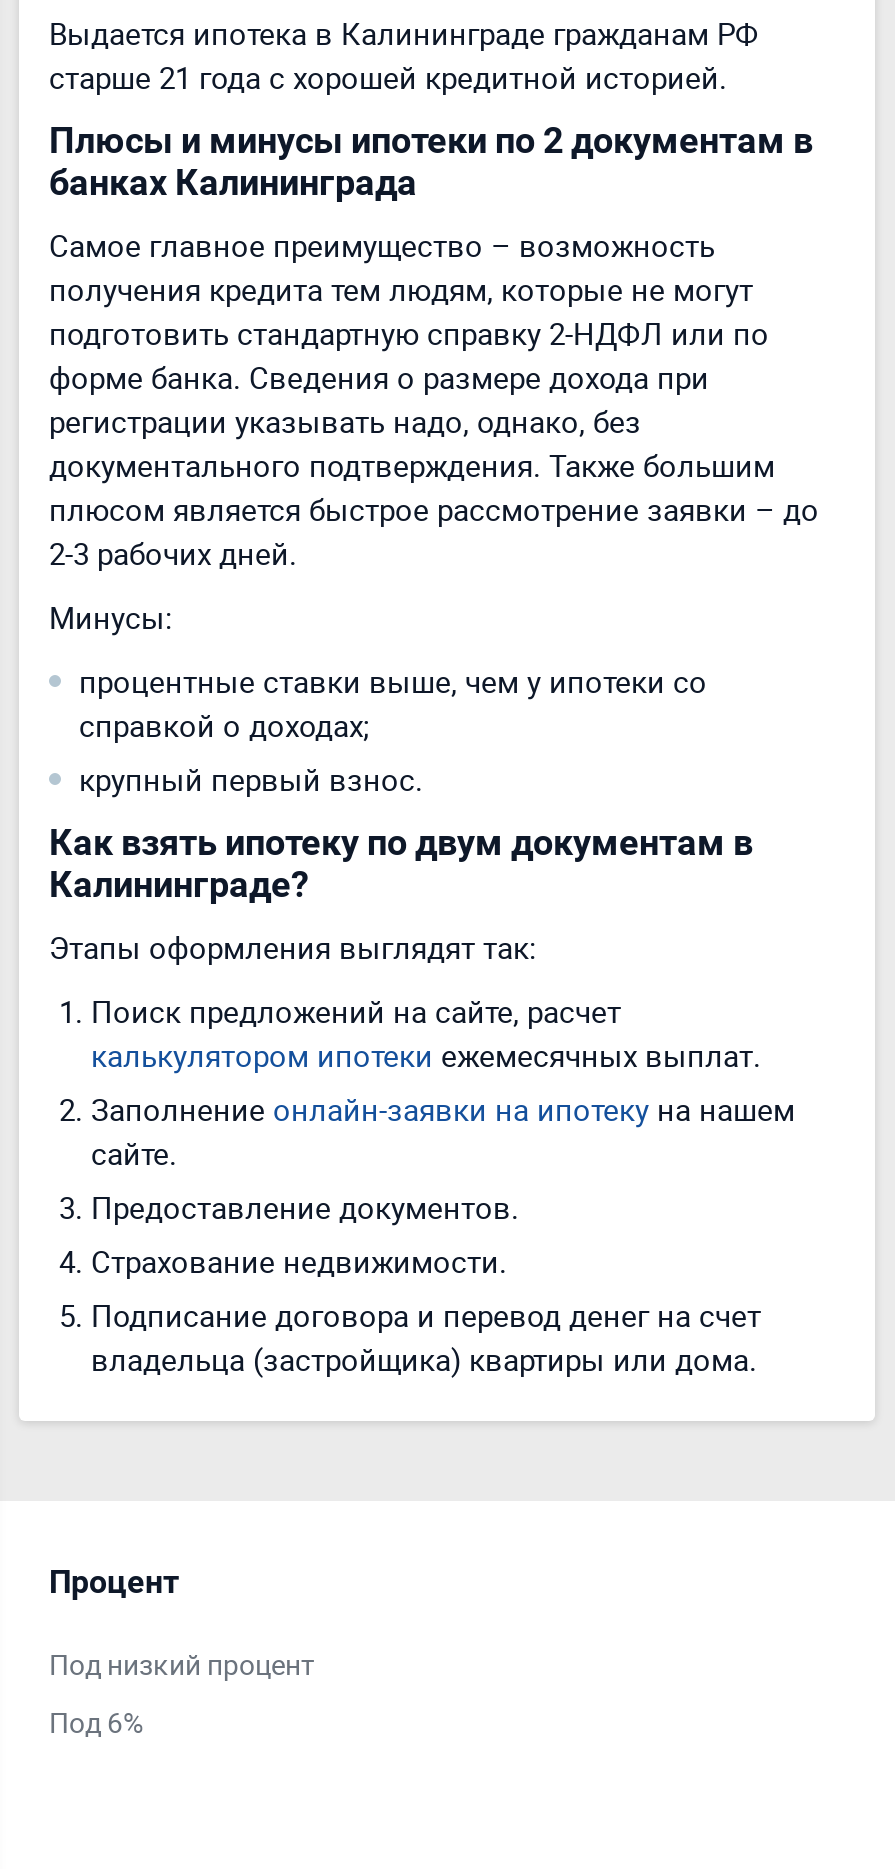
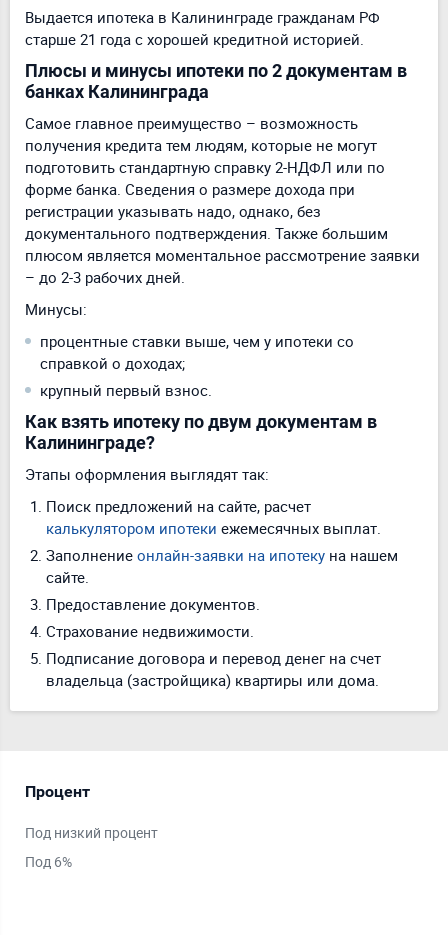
[49,489,819,573] плюсом является быстрое рассмотрение заявки – до | 2-3 рабочих дней. -> [25,245,420,287] плюсом является моментальное рассмотрение заявки | – до 2-3 рабочих дней.

